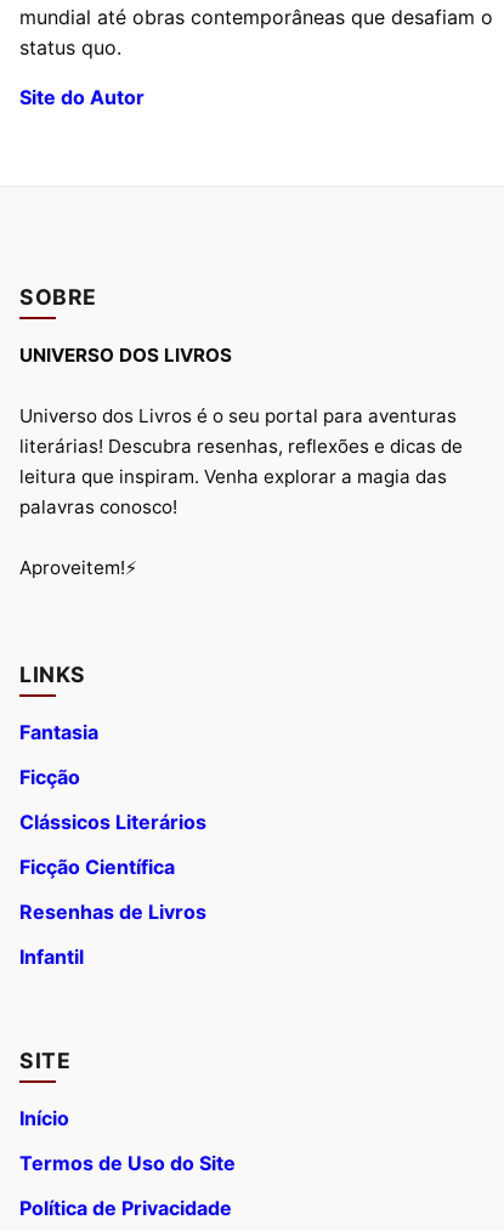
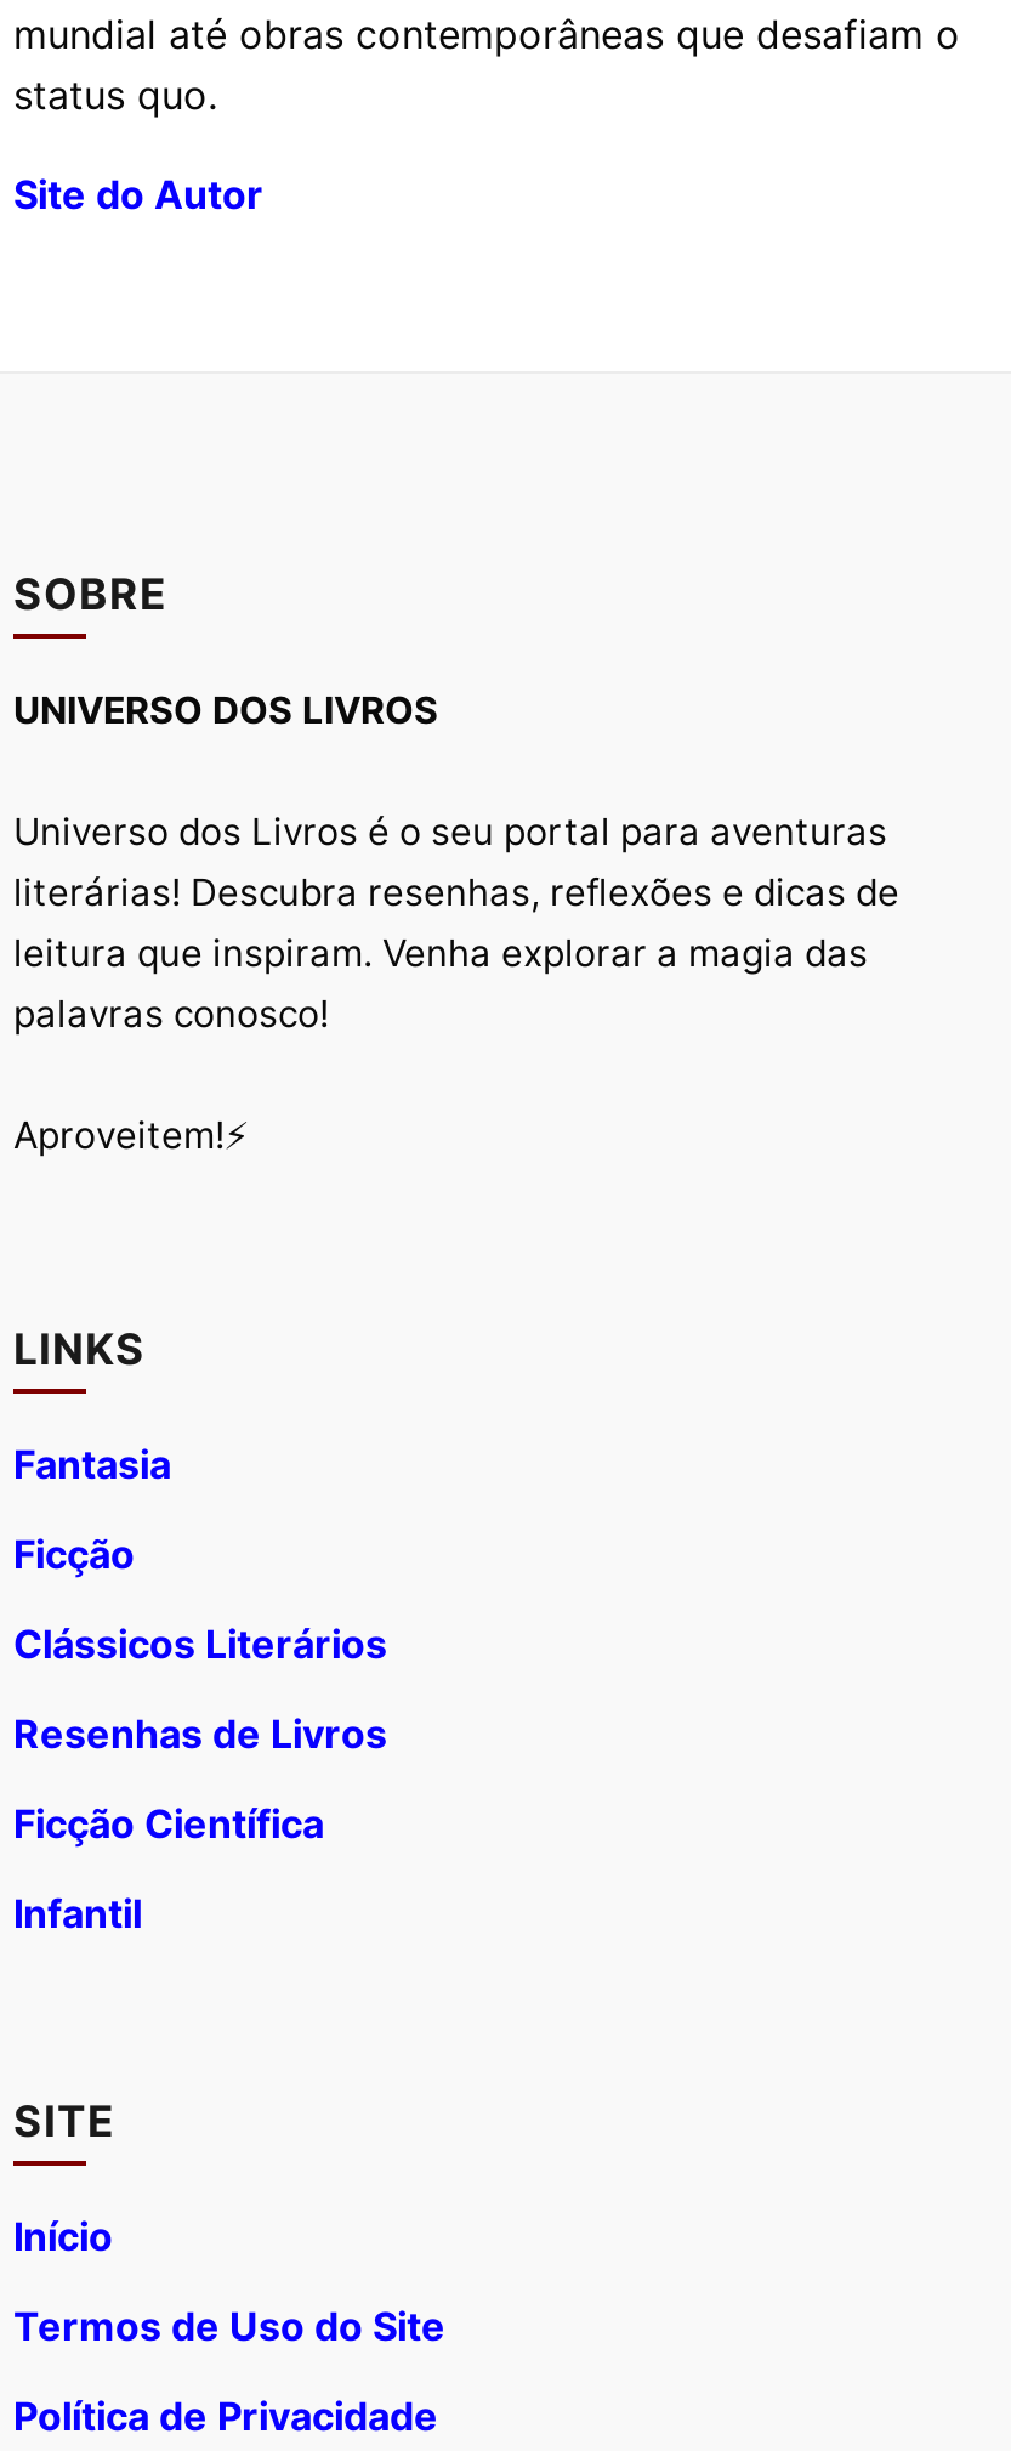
moved [19,855,175,879] -> [13,1799,324,1848]: Ficção Científica
moved [19,900,206,924] -> [13,1710,387,1758]: Resenhas de Livros

